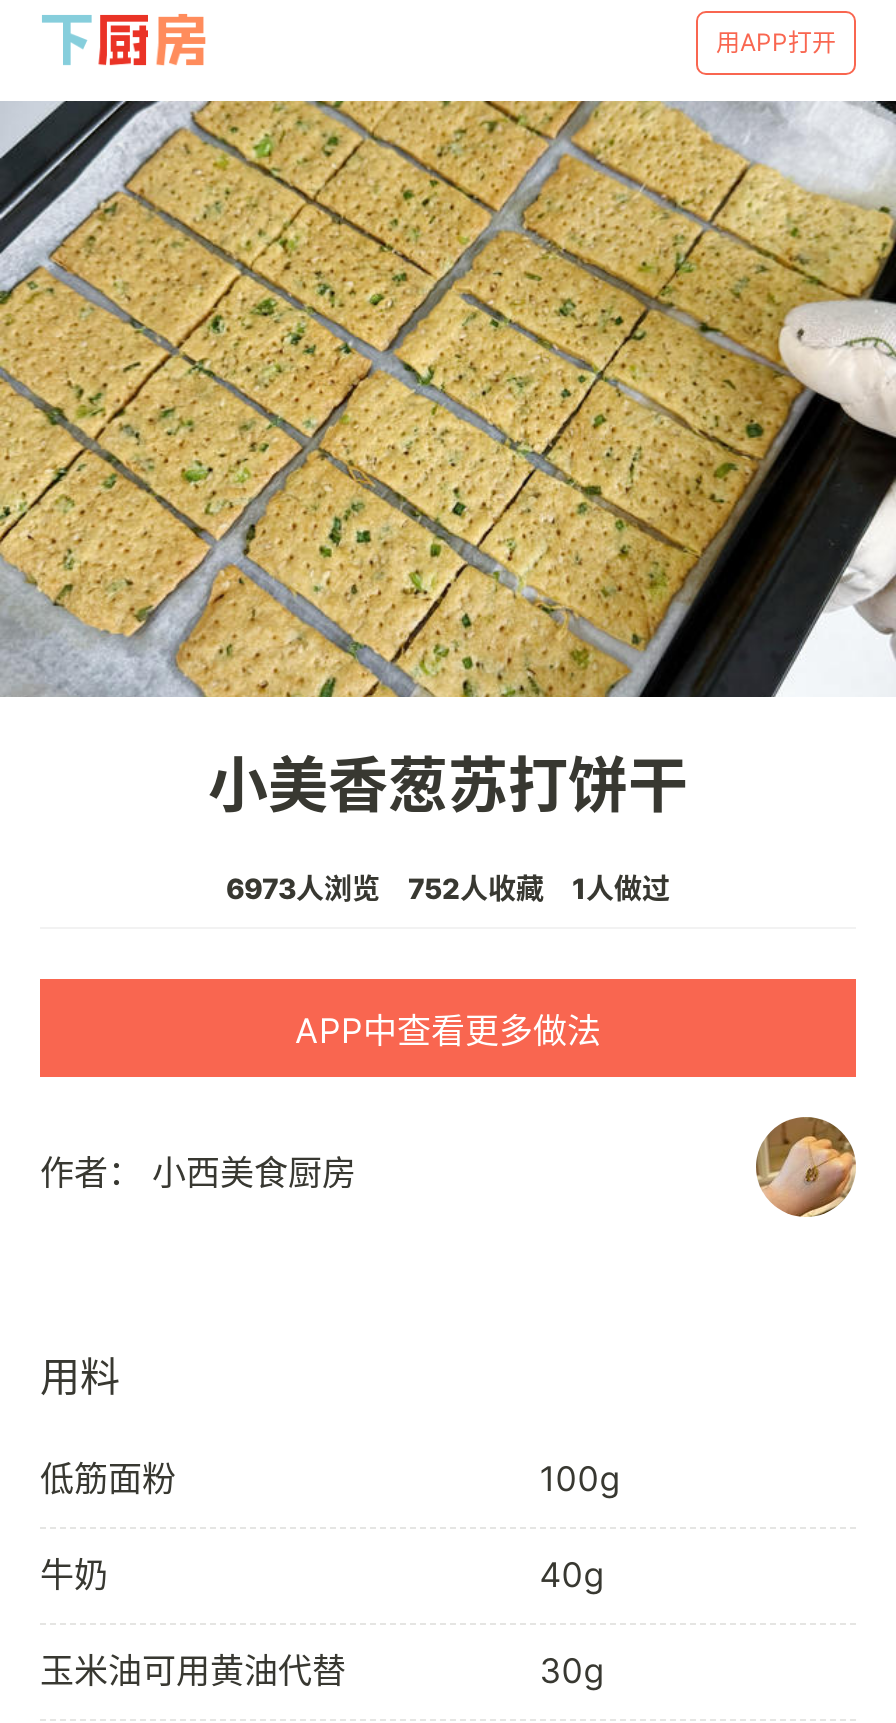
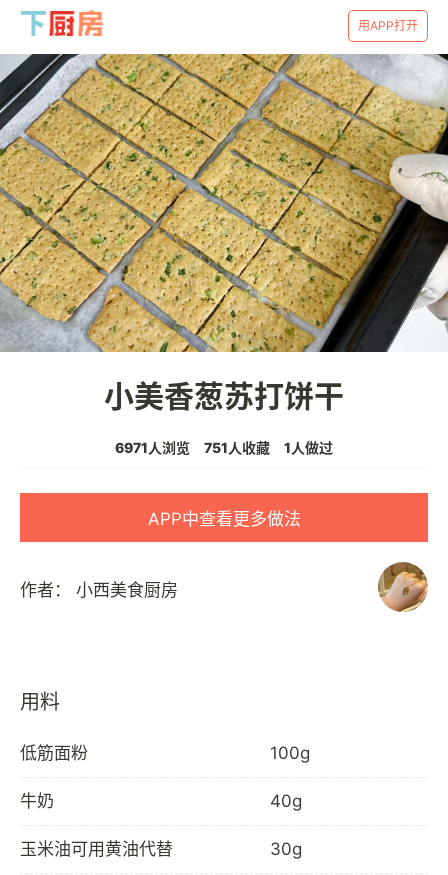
[226,870,380,904] 6973人浏览 -> [115,438,190,455] 6971人浏览
[408,870,544,904] 752人收藏 -> [204,438,270,455] 751人收藏

